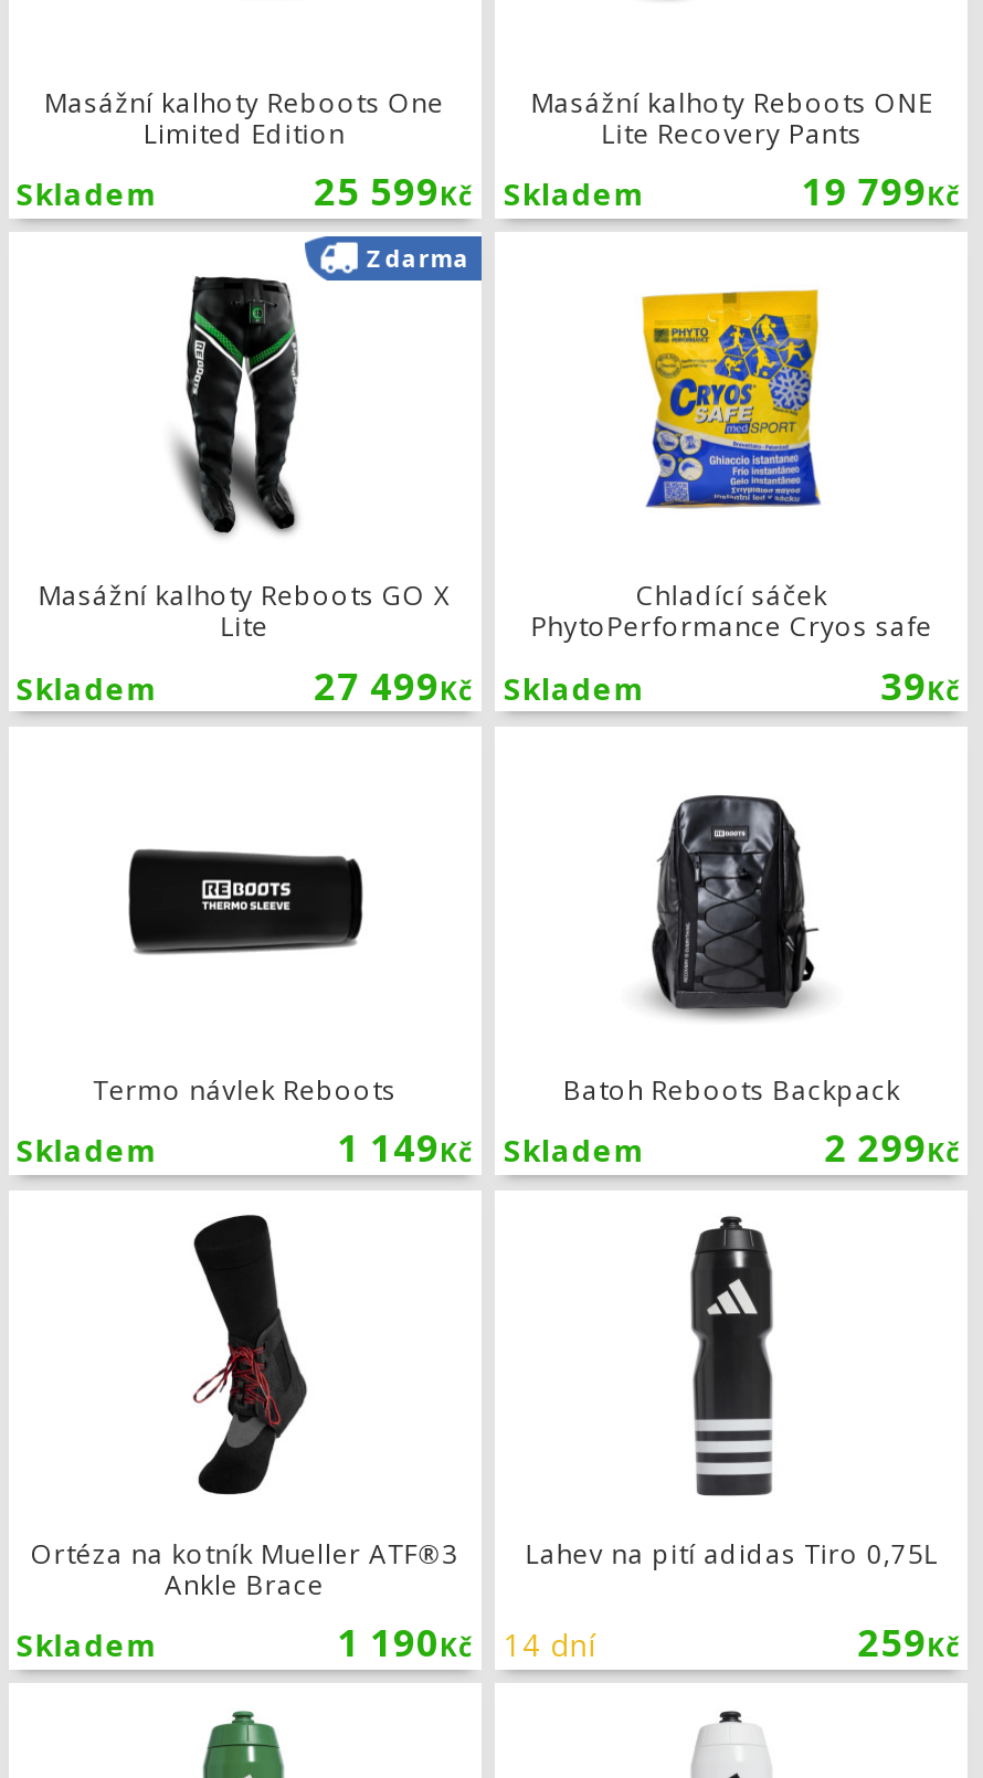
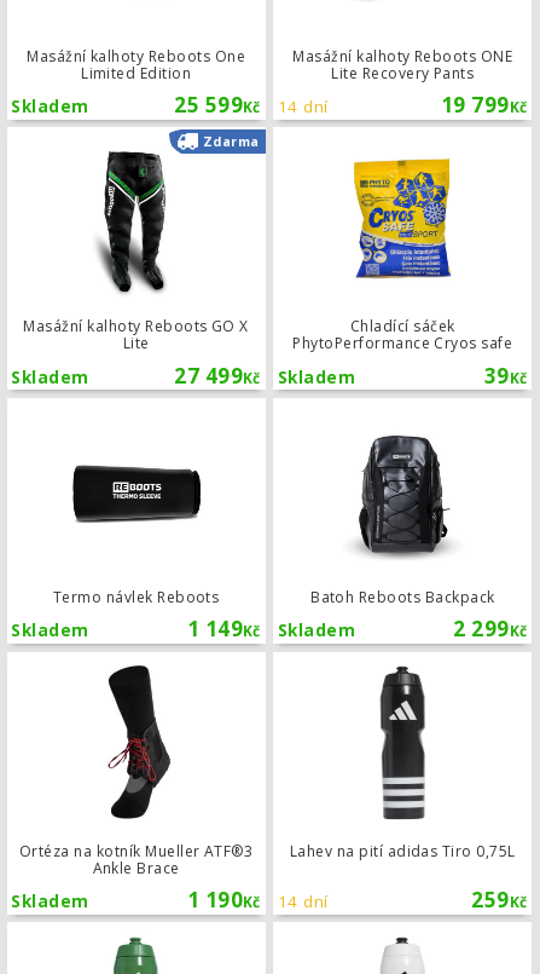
[504,174,646,214] Skladem -> [278,96,328,117] 14 dní

